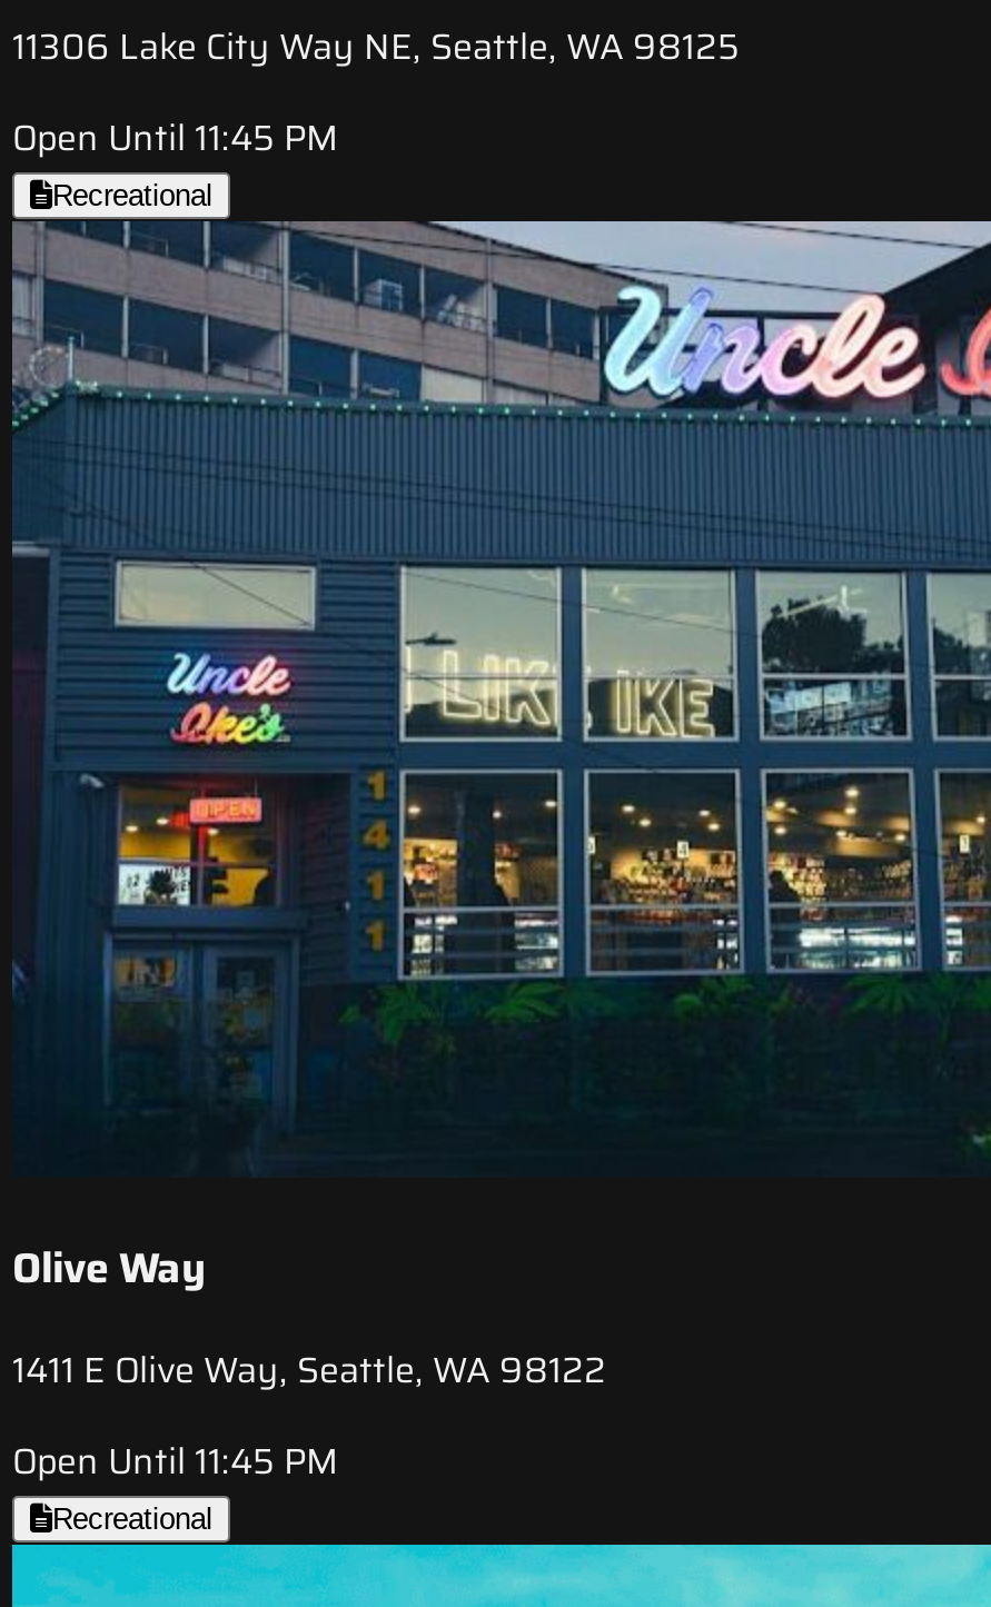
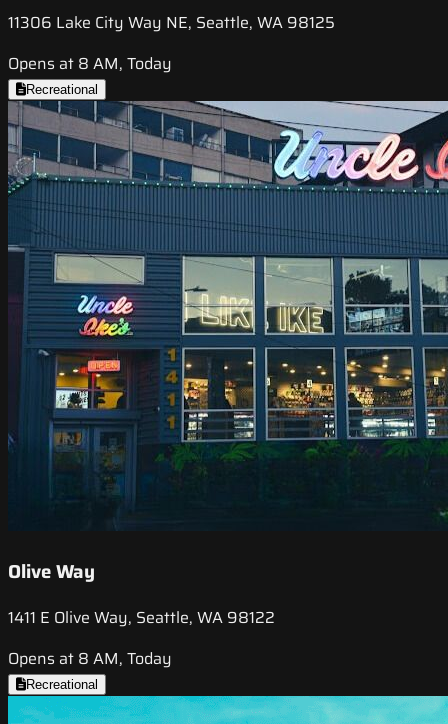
[12,111,339,167] Open Until 11:45 PM -> [8,51,172,76] Opens at 8 AM, Today
[12,1433,339,1489] Open Until 11:45 PM -> [8,646,172,671] Opens at 8 AM, Today

